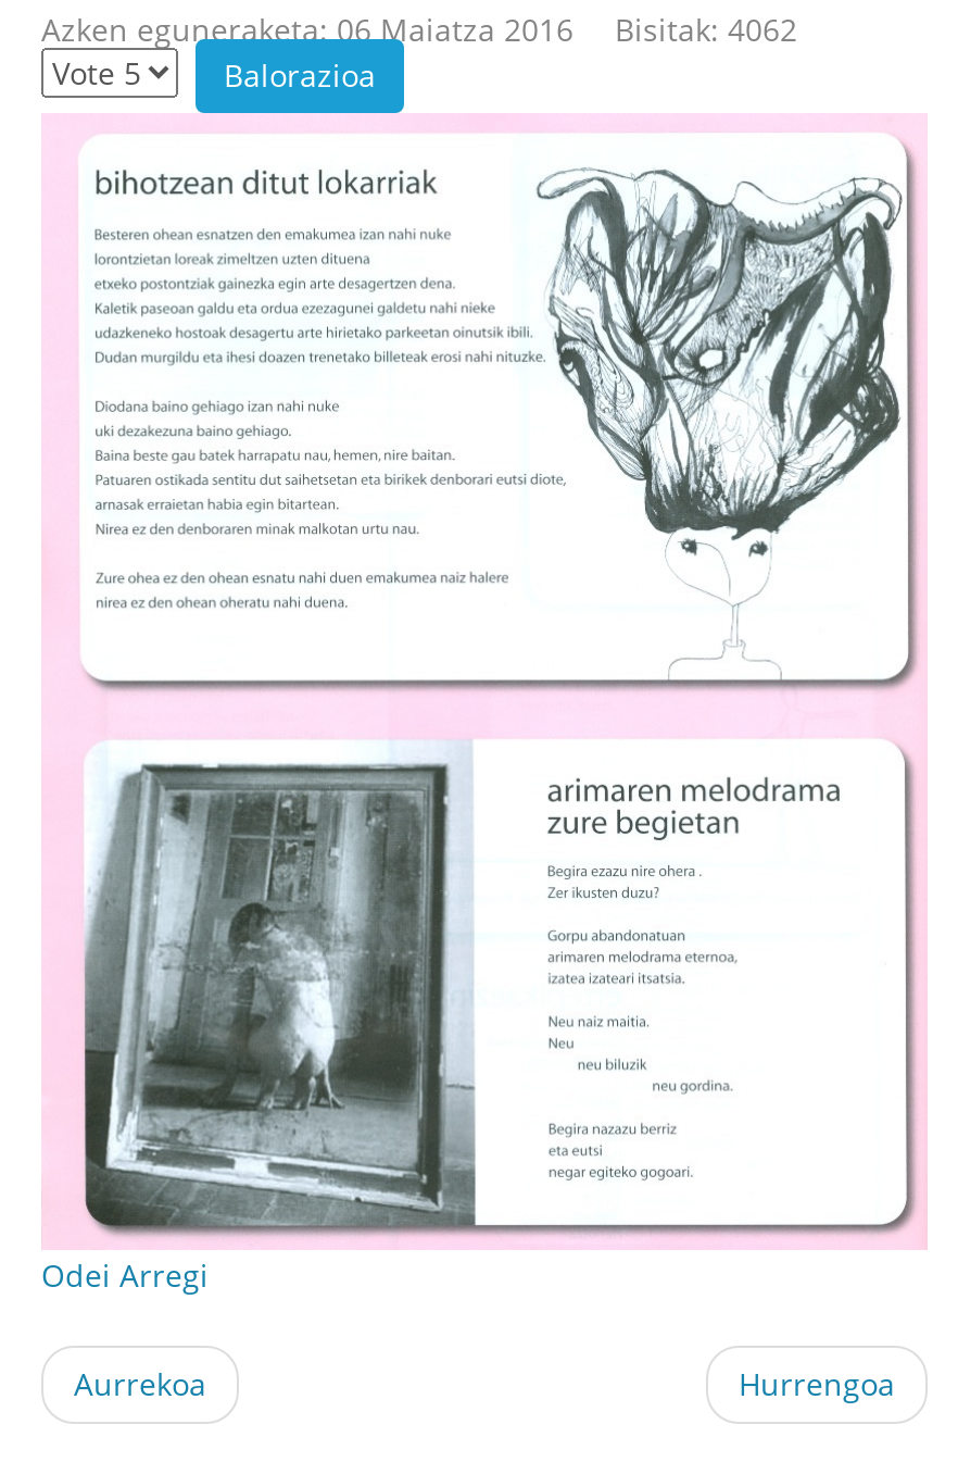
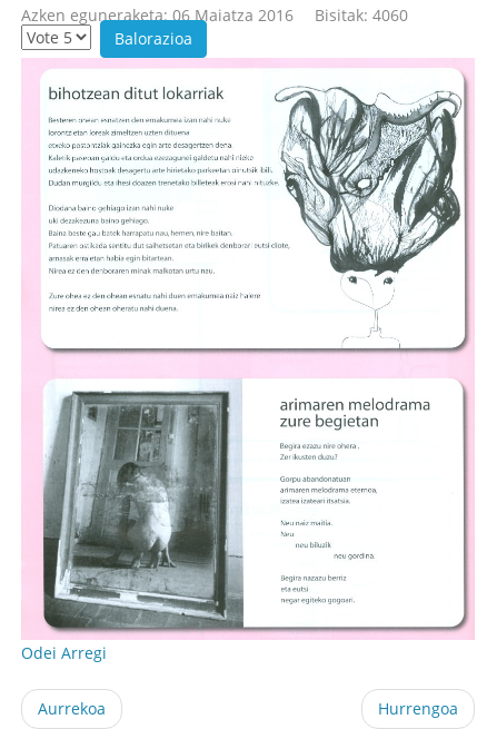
[41,9,797,50] Azken eguneraketa: 06 Maiatza 2016 Bisitak: 4062 -> [21,4,408,26] Azken eguneraketa: 06 Maiatza 2016 Bisitak: 4060

